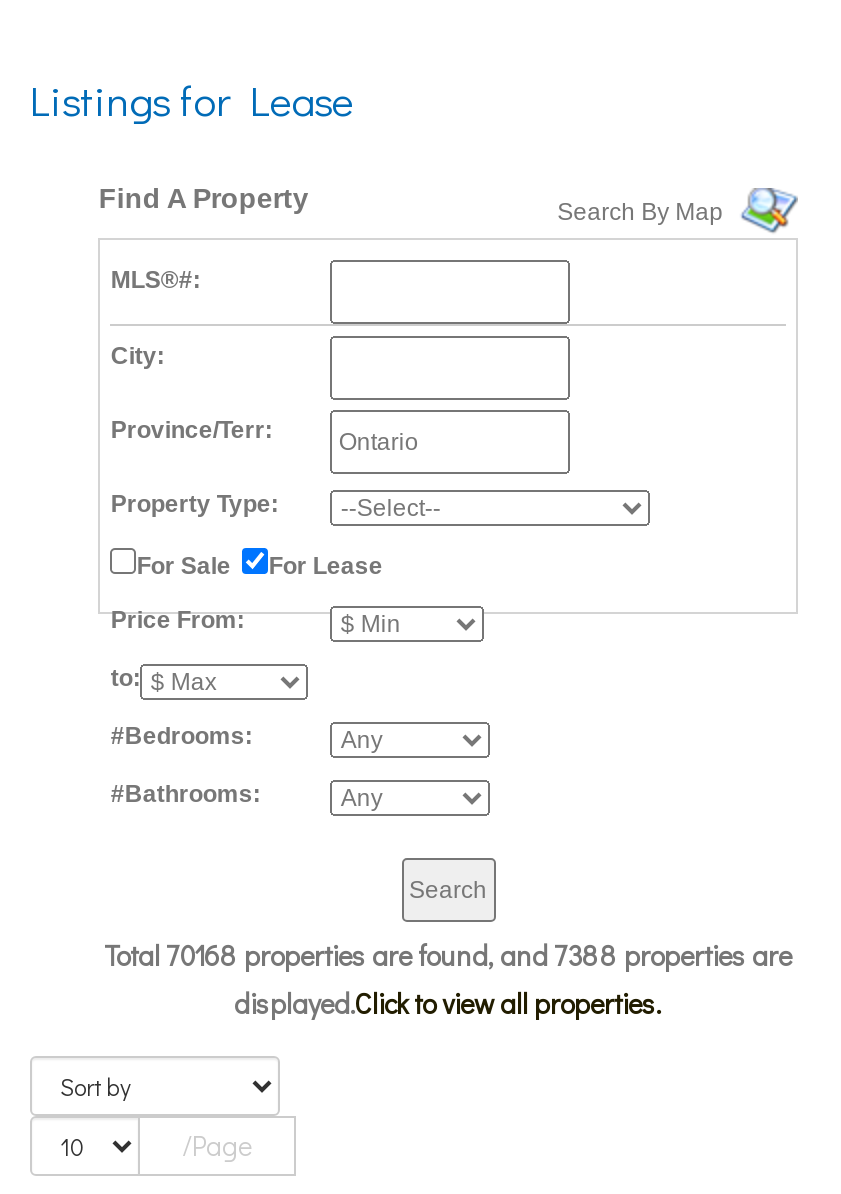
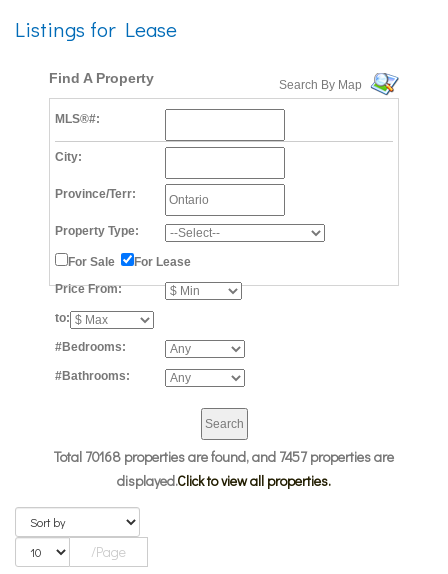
[104,936,792,974] Total 70168 properties are found, and 7388 properties are -> [54,447,394,466] Total 70168 properties are found, and 7457 properties are

